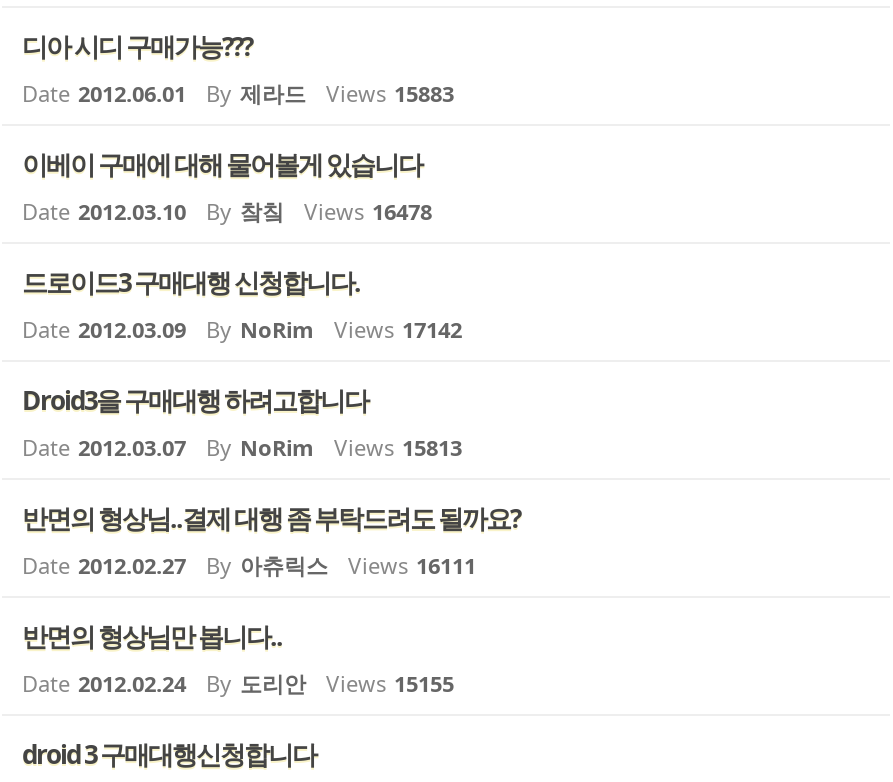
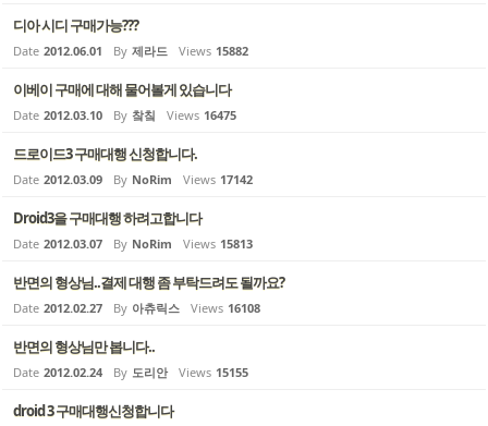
[22,78,454,108] Date 2012.06.01 By 제라드 Views 15883 -> [13,42,248,59] Date 2012.06.01 By 제라드 Views 15882
[304,196,432,226] Views 16478 -> [167,107,236,123] Views 16475
[22,550,476,580] Date 2012.02.27 By 아츄릭스 Views 16111 -> [13,300,260,316] Date 2012.02.27 By 아츄릭스 Views 16108

